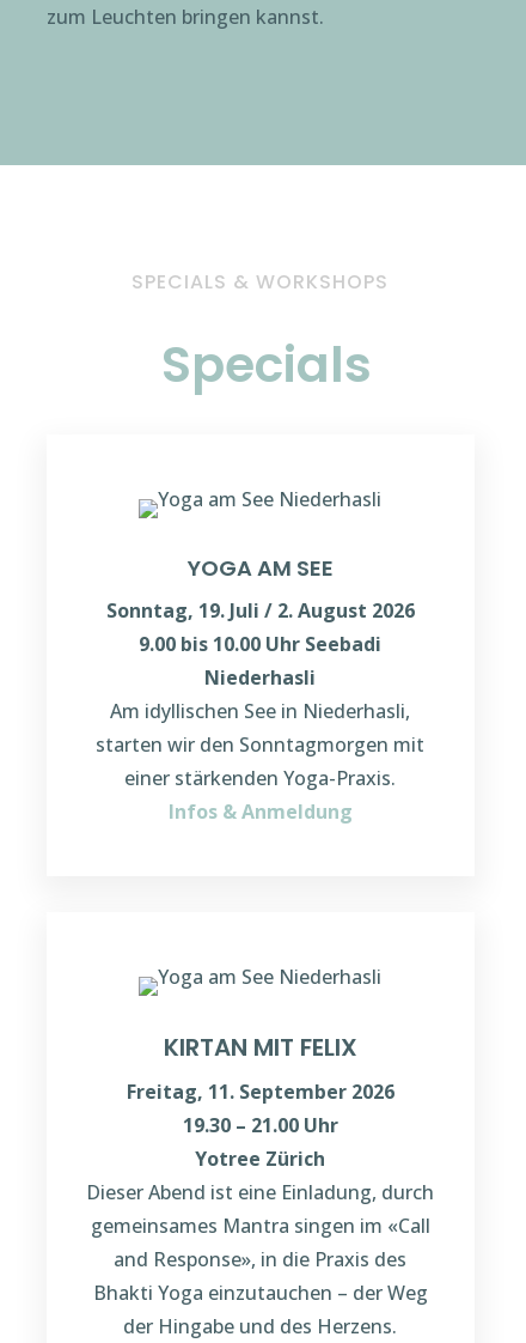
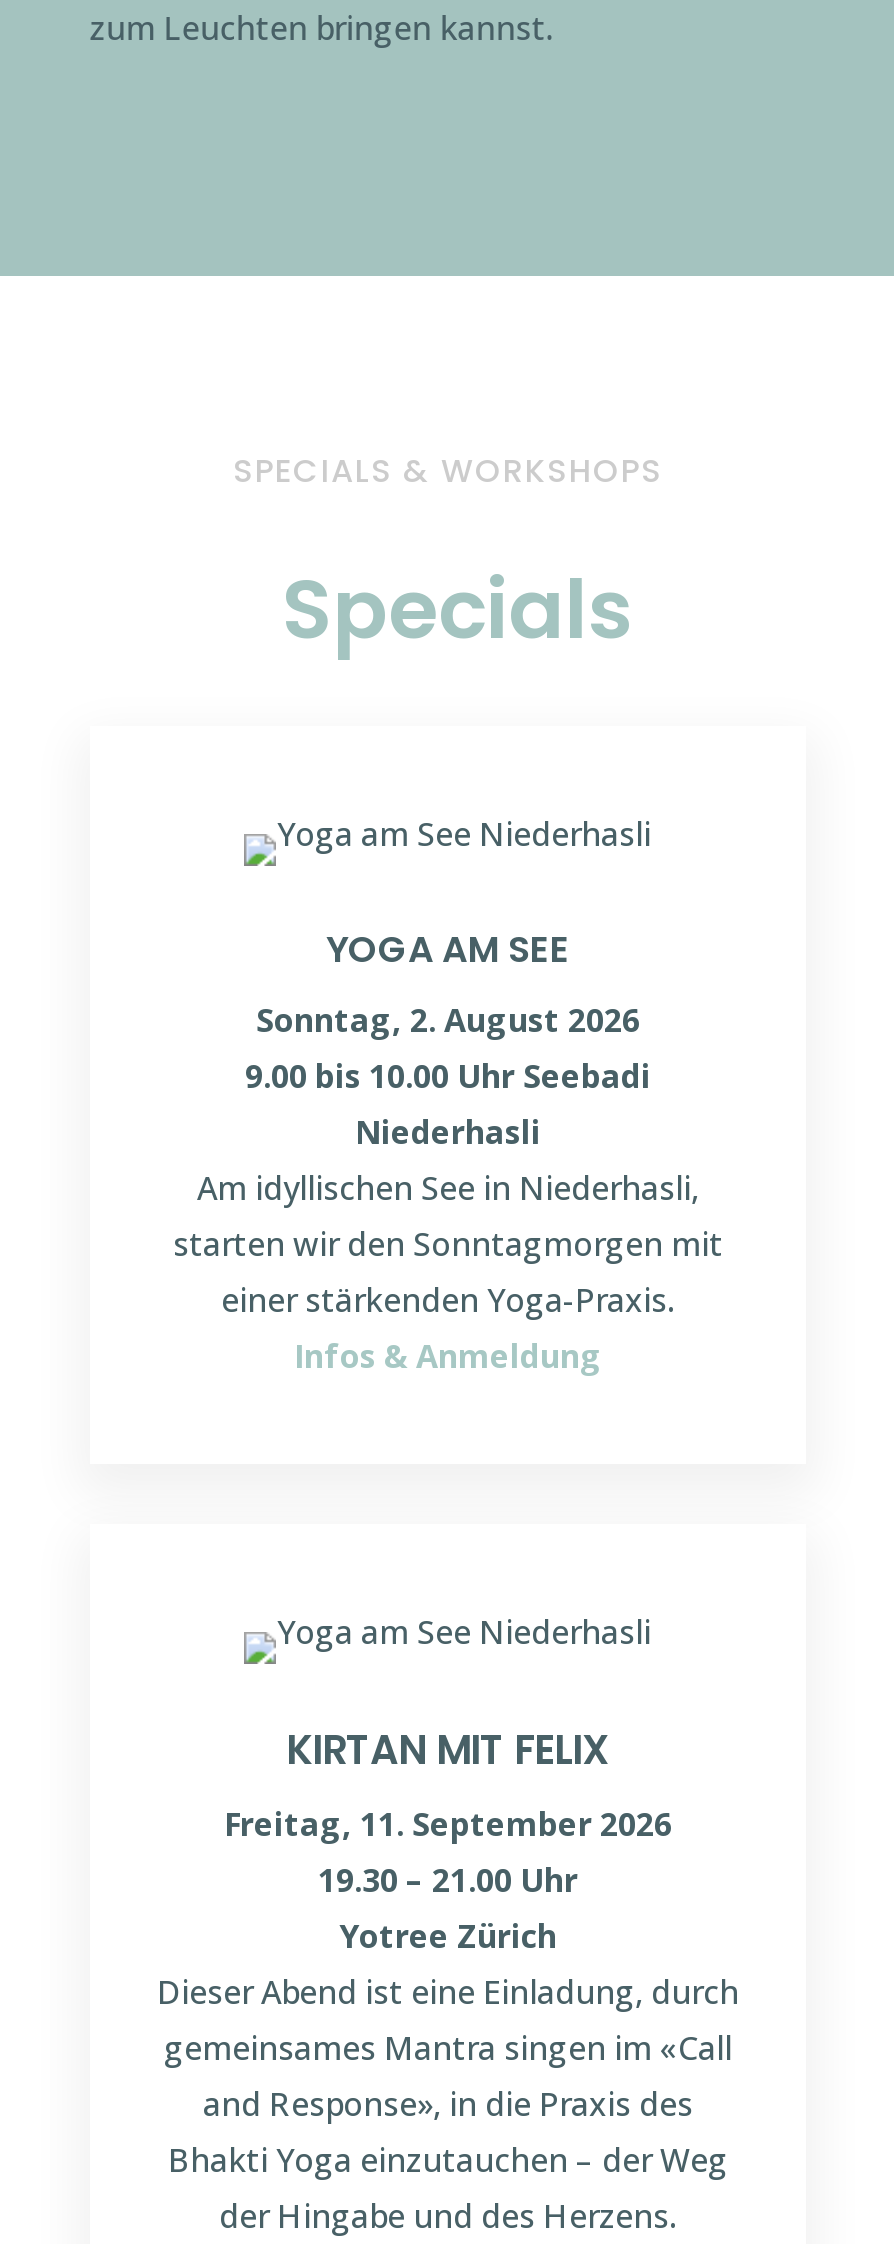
[106,597,415,624] Sonntag, 19. Juli / 2. August 2026 -> [256,998,640,1042] Sonntag, 2. August 2026

